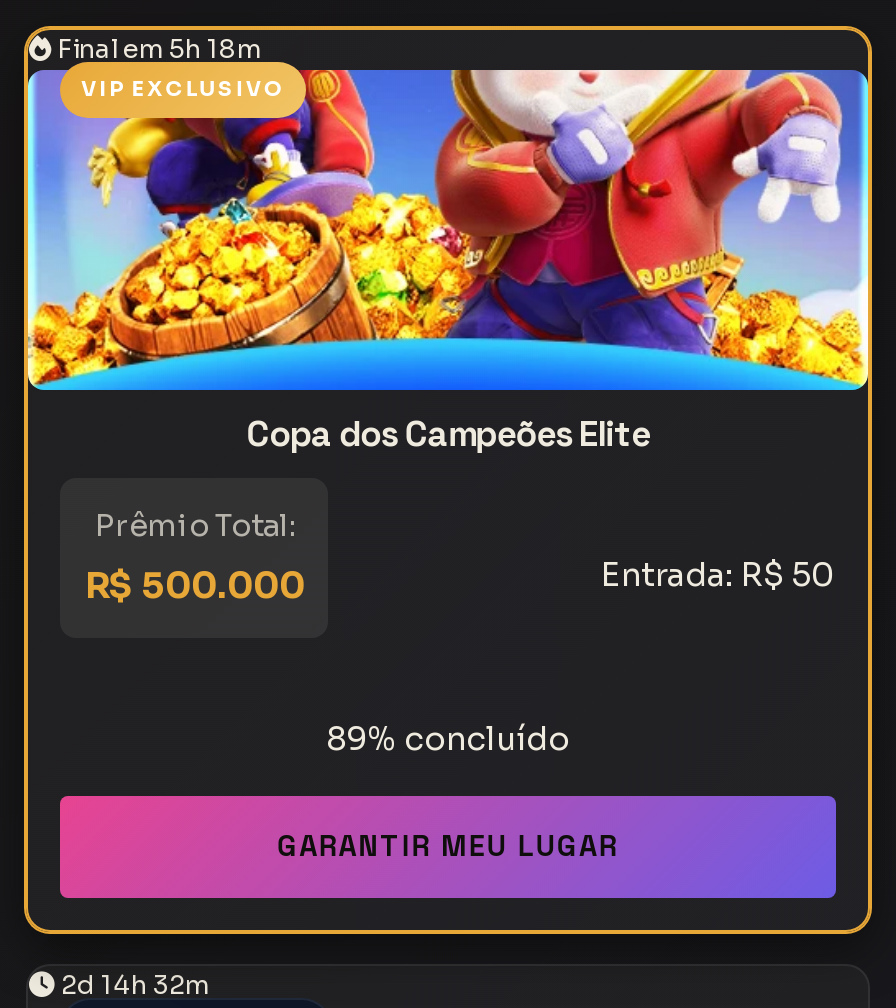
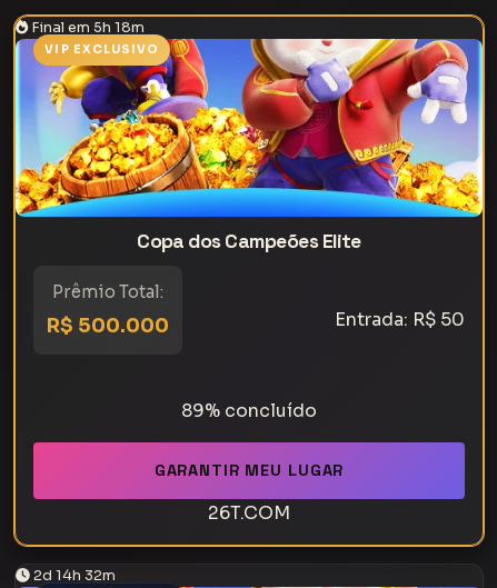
none -> [208,501,290,525] 26T.COM

